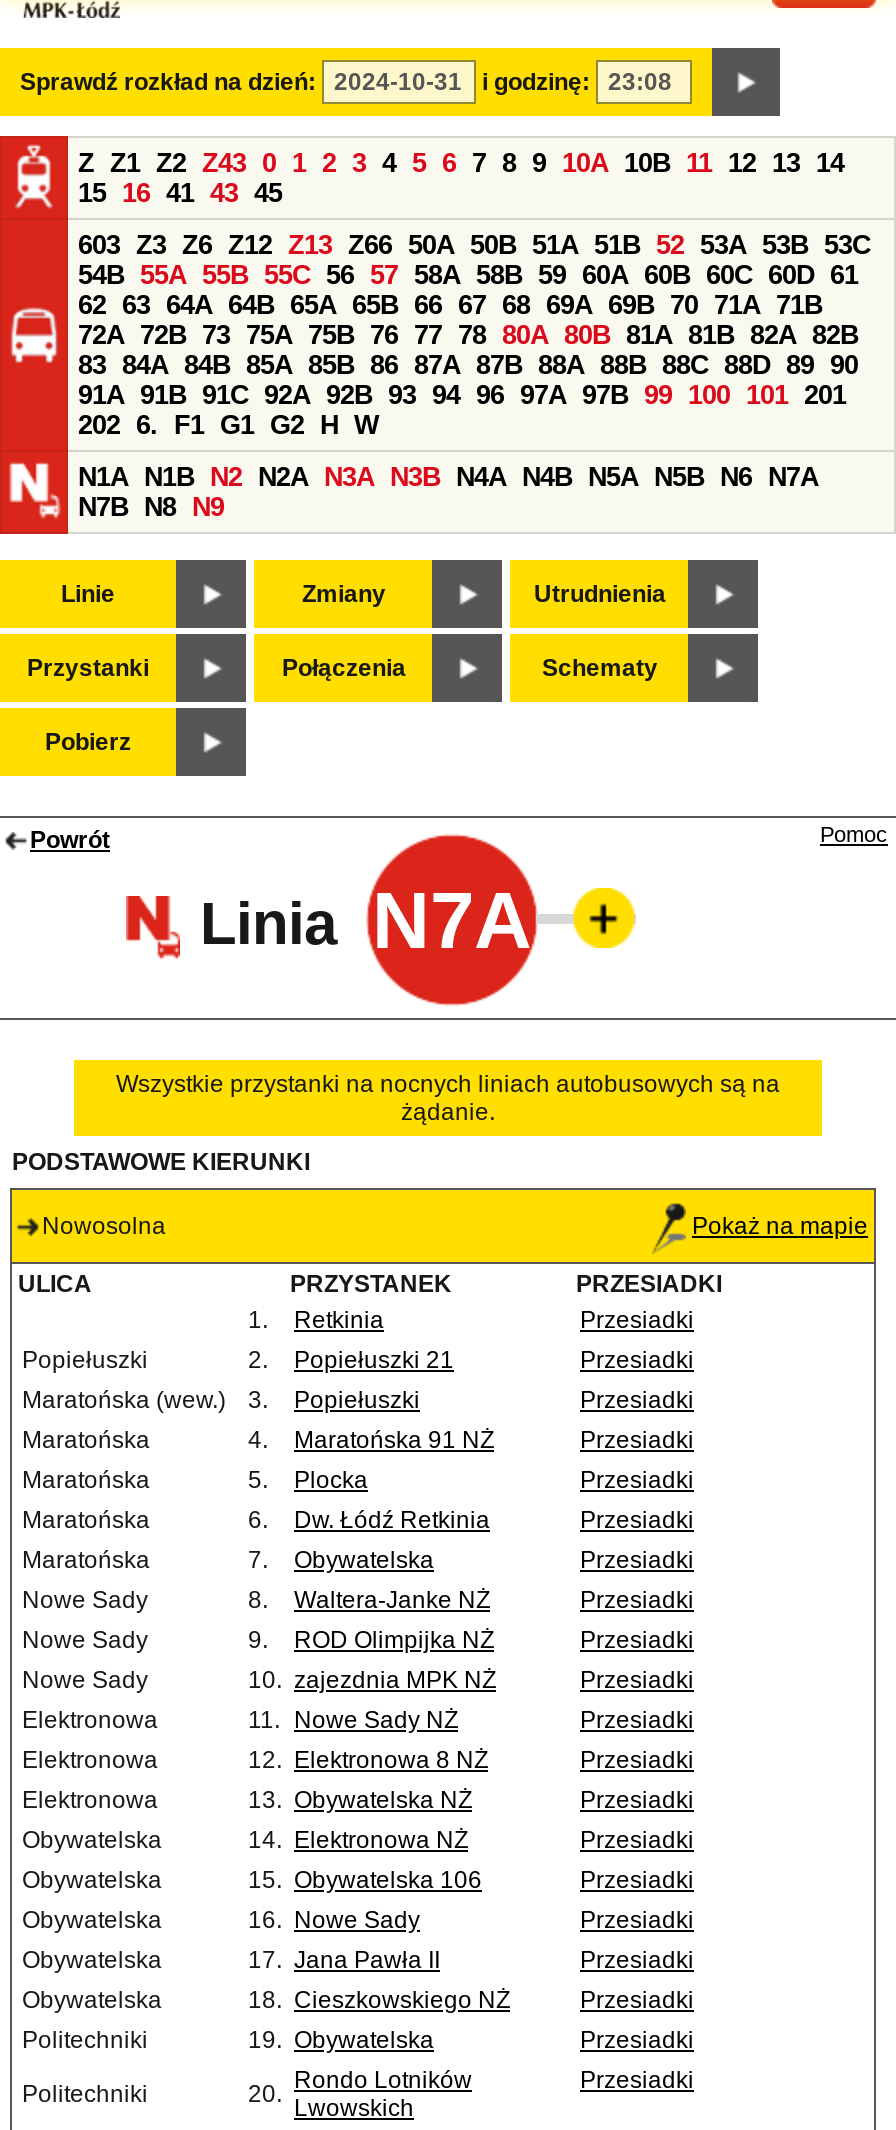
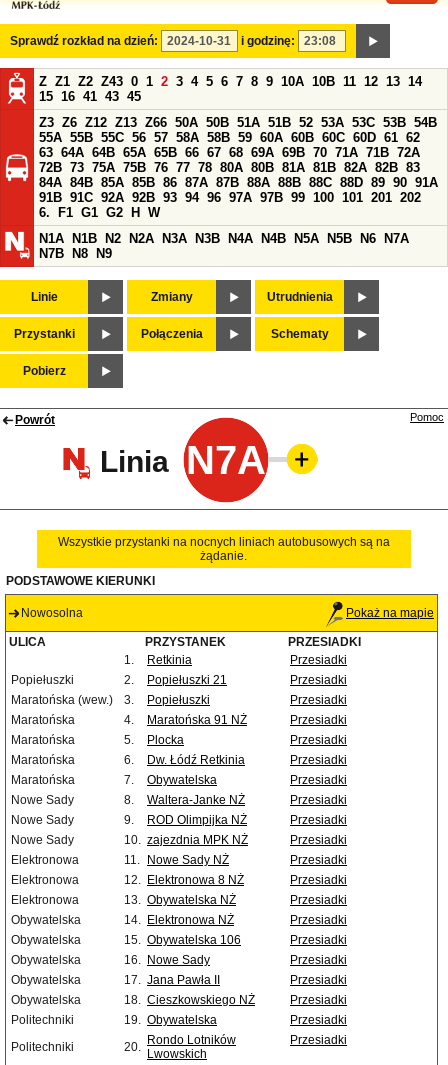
[78,230,870,440] 603 Z3 Z6 Z12 Z13 Z66 50A 50B 51A 51B 52 53A 53B 53C | 54B 55A 55B 55C 56 57 58A 58B 59 60A 60B 60C 60D 61 | 62 63 64A 64B 65A 65B 66 67 68 69A 69B 70 71A 71B | 72A 72B 73 75A 75B 76 77 78 80A 80B 81A 81B 82A 82B | 83 84A 84B 85A 85B 86 87A 87B 88A 88B 88C 88D 89 90 | 91A 91B 91C 92A 92B 93 94 96 97A 97B 99 100 101 201 | 202 6. F1 G1 G2 H W -> [39,115,438,220] Z3 Z6 Z12 Z13 Z66 50A 50B 51A 51B 52 53A 53C 53B 54B | 55A 55B 55C 56 57 58A 58B 59 60A 60B 60C 60D 61 62 | 63 64A 64B 65A 65B 66 67 68 69A 69B 70 71A 71B 72A | 72B 73 75A 75B 76 77 78 80A 80B 81A 81B 82A 82B 83 | 84A 84B 85A 85B 86 87A 87B 88A 88B 88C 88D 89 90 91A | 91B 91C 92A 92B 93 94 96 97A 97B 99 100 101 201 202 | 6. F1 G1 G2 H W

